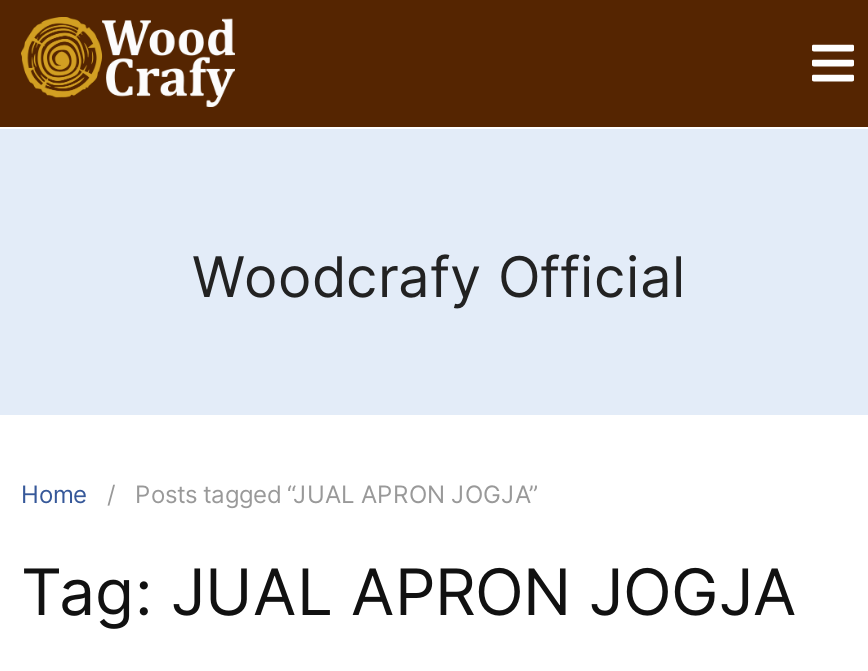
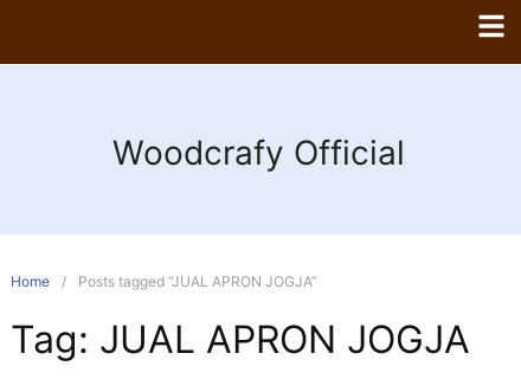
[19,15,237,109] [image] -> none

